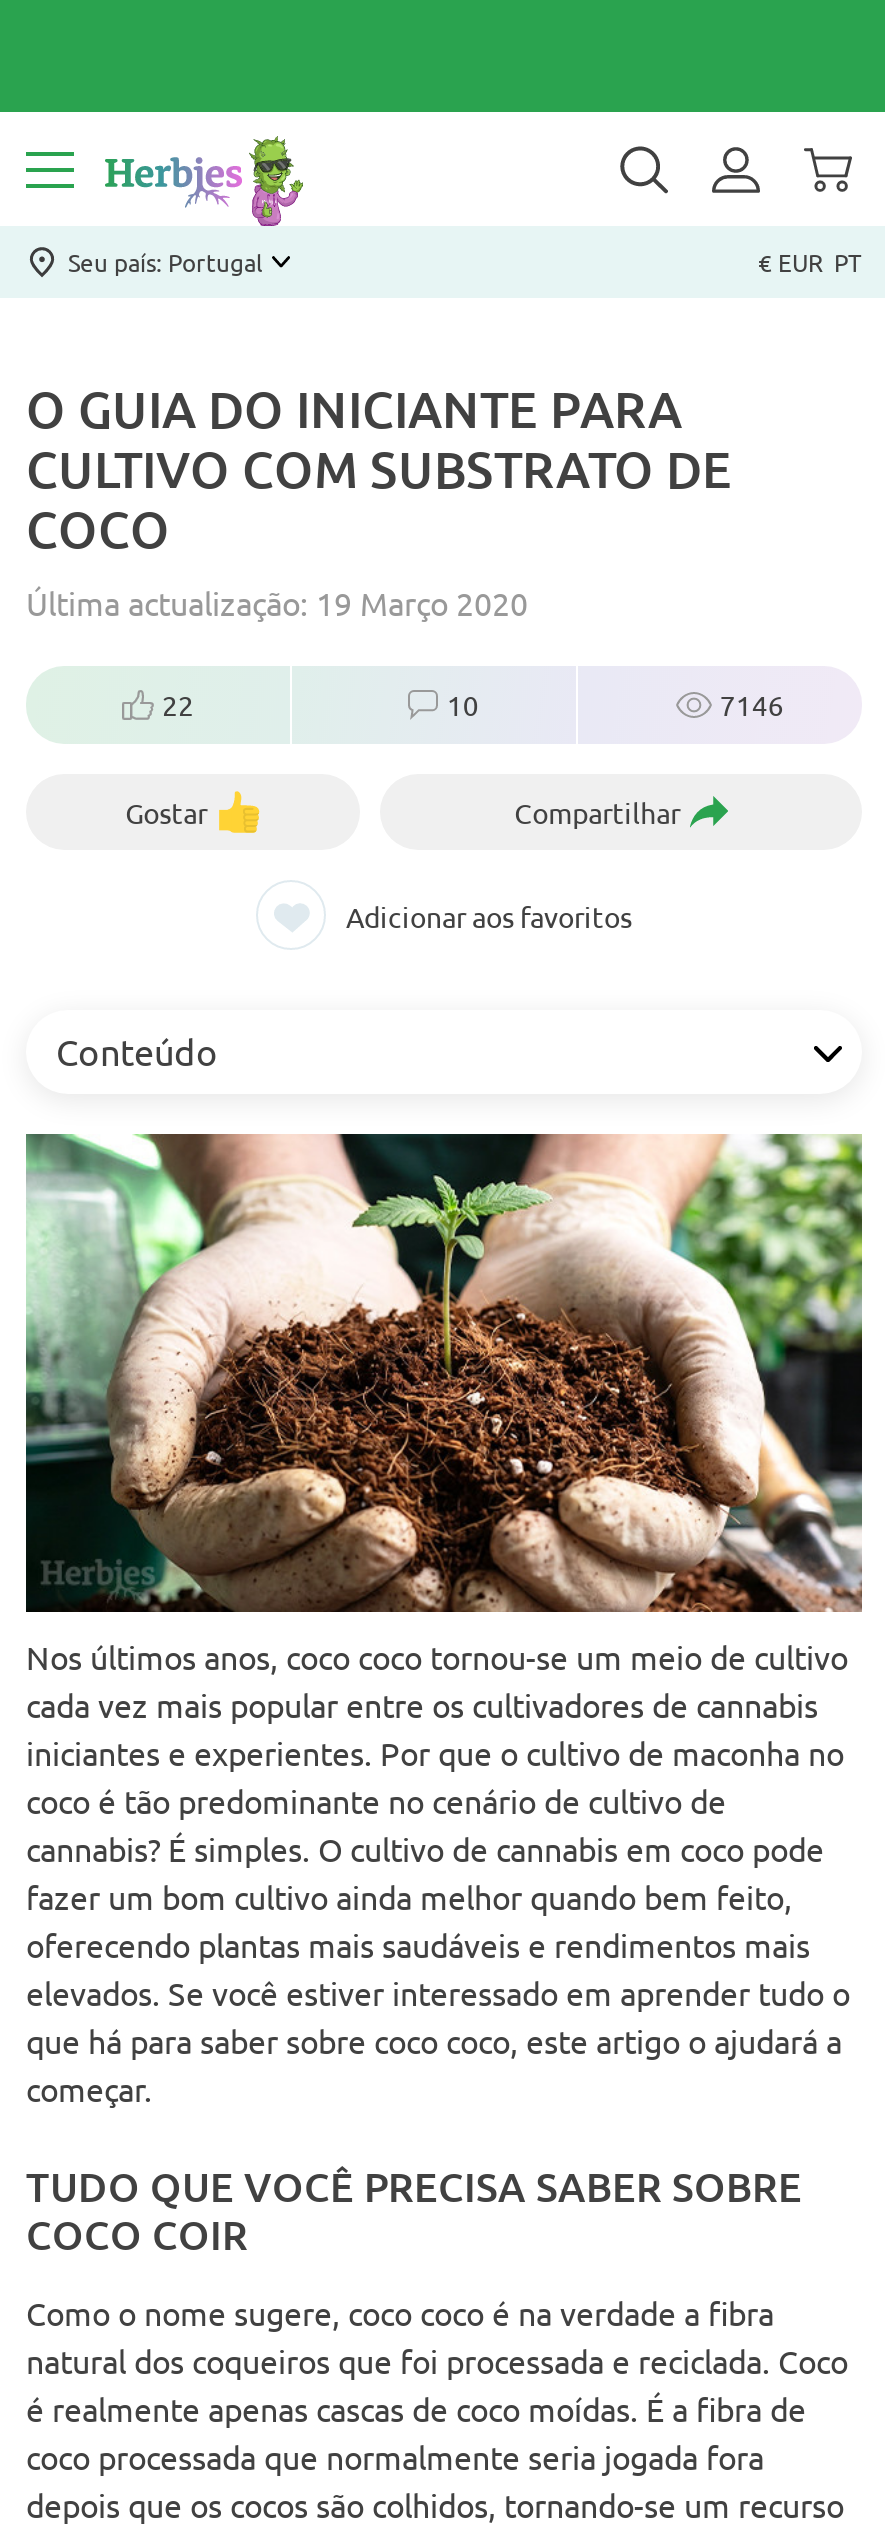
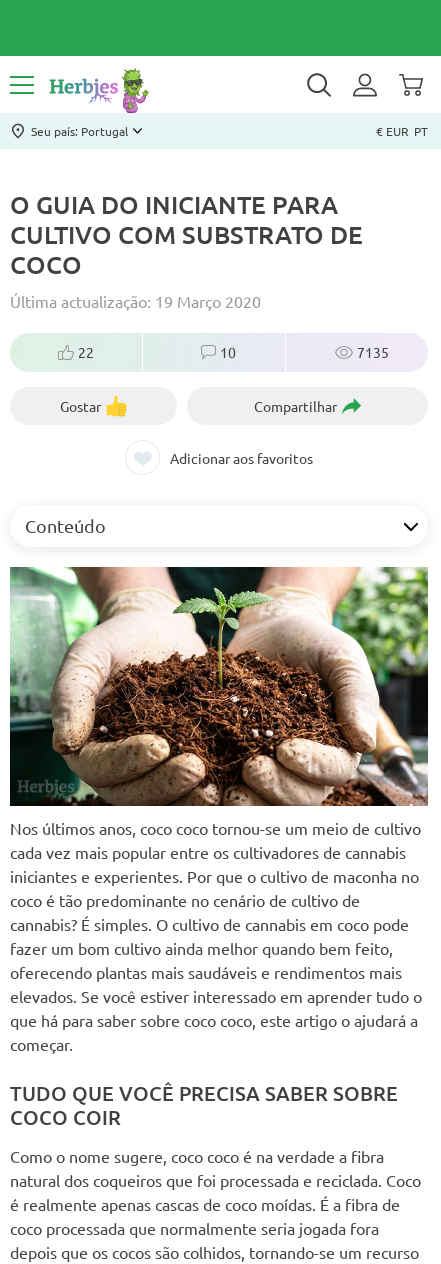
[720,686,784,722] 7146 -> [357,343,389,361] 7135

